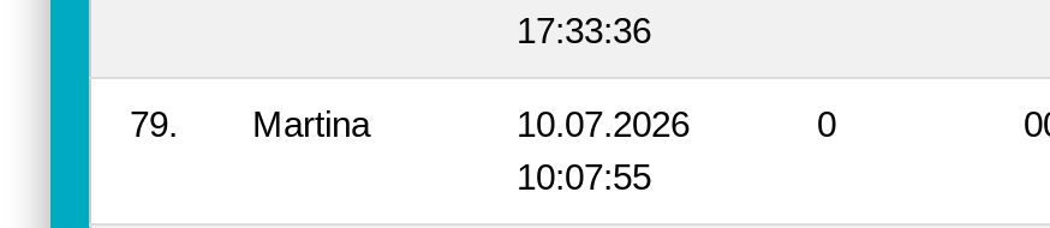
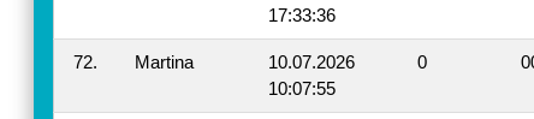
[130,103,370,144] 79. Martina -> [73,51,194,72] 72. Martina

